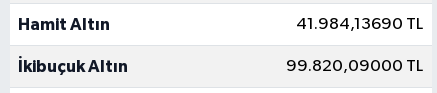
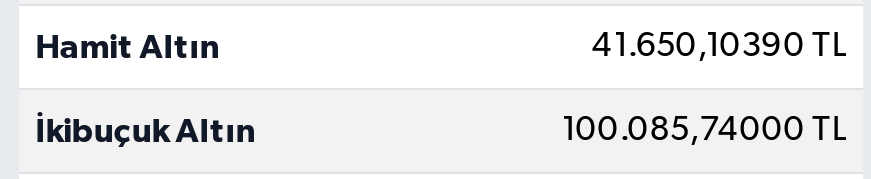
[296,16,423,33] 41.984,13690 TL -> [591,30,845,64] 41.650,10390 TL
[286,58,423,75] 99.820,09000 TL -> [561,114,845,148] 100.085,74000 TL

